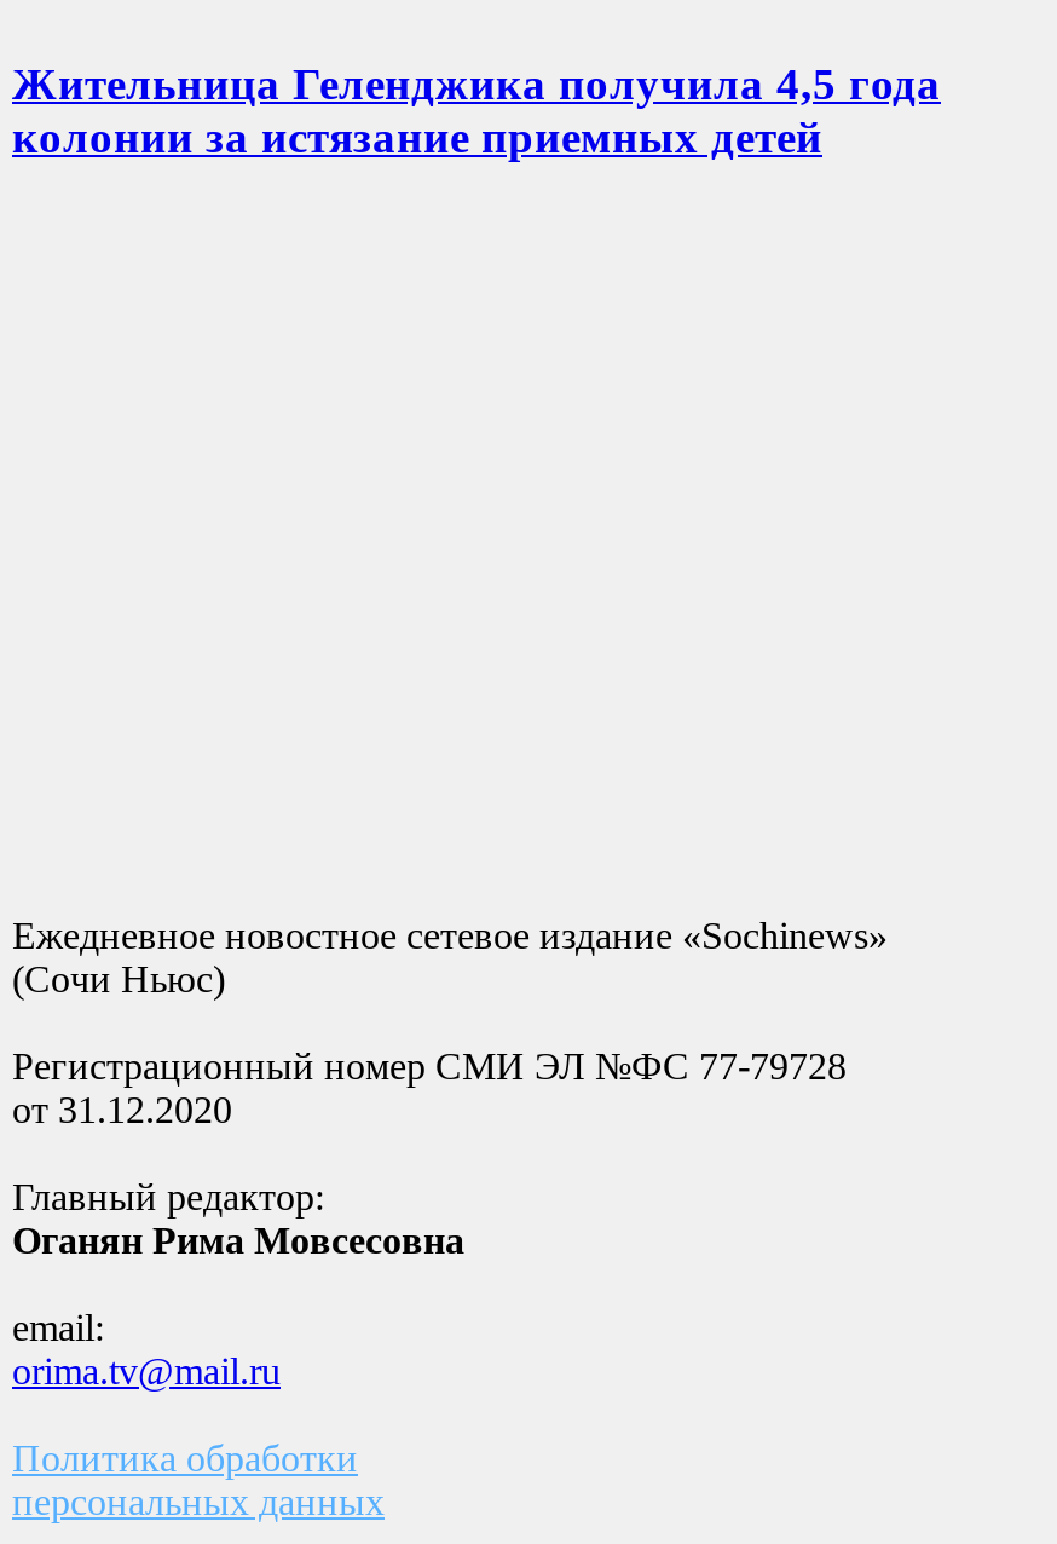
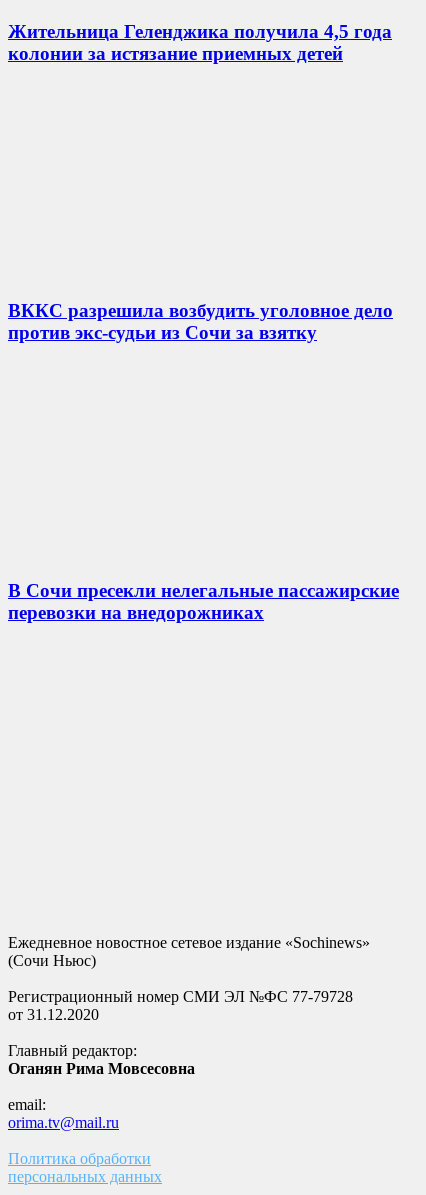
none -> [8,300,393,343] ВККС разрешила возбудить уголовное дело | против экс-судьи из Сочи за взятку
none -> [8,579,399,622] В Сочи пресекли нелегальные пассажирские | перевозки на внедорожниках

